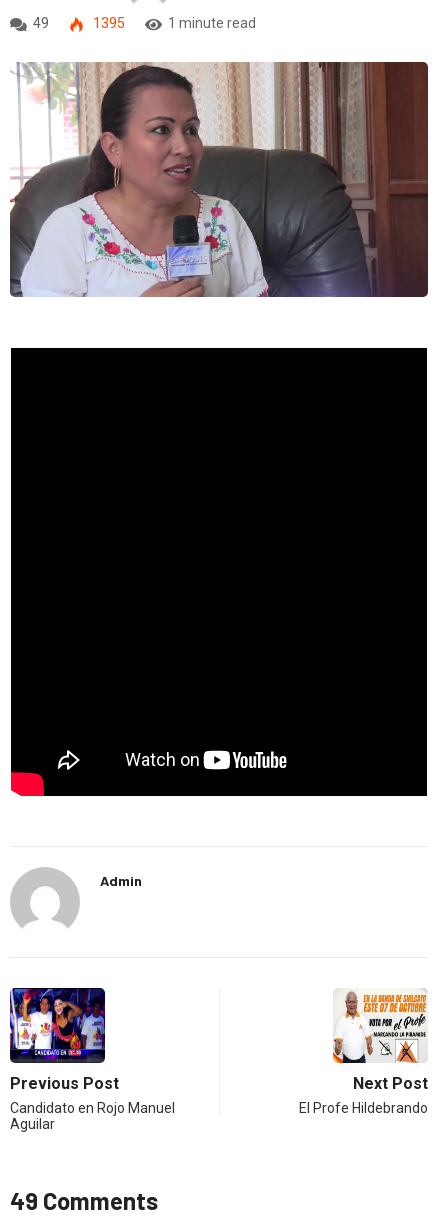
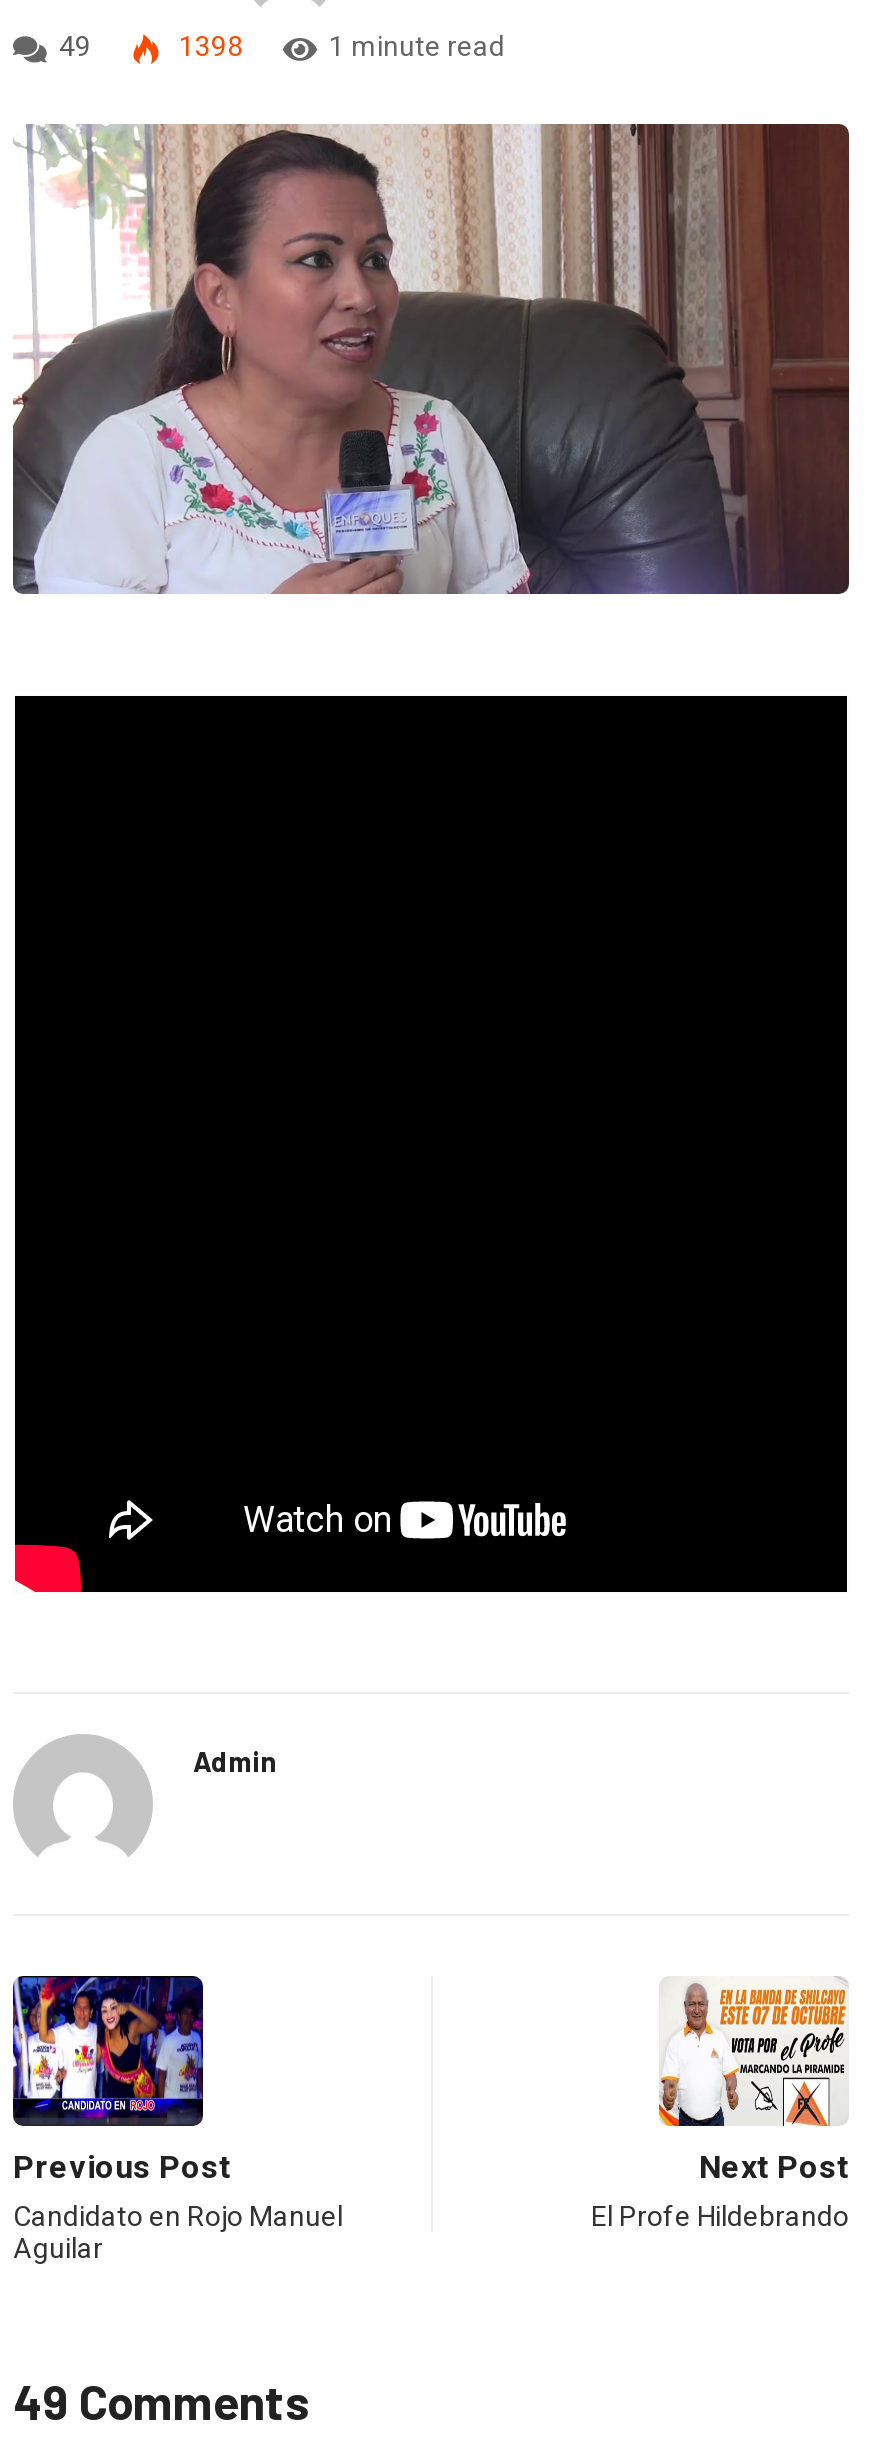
[90,15,125,31] 1395 -> [173,31,243,63] 1398

